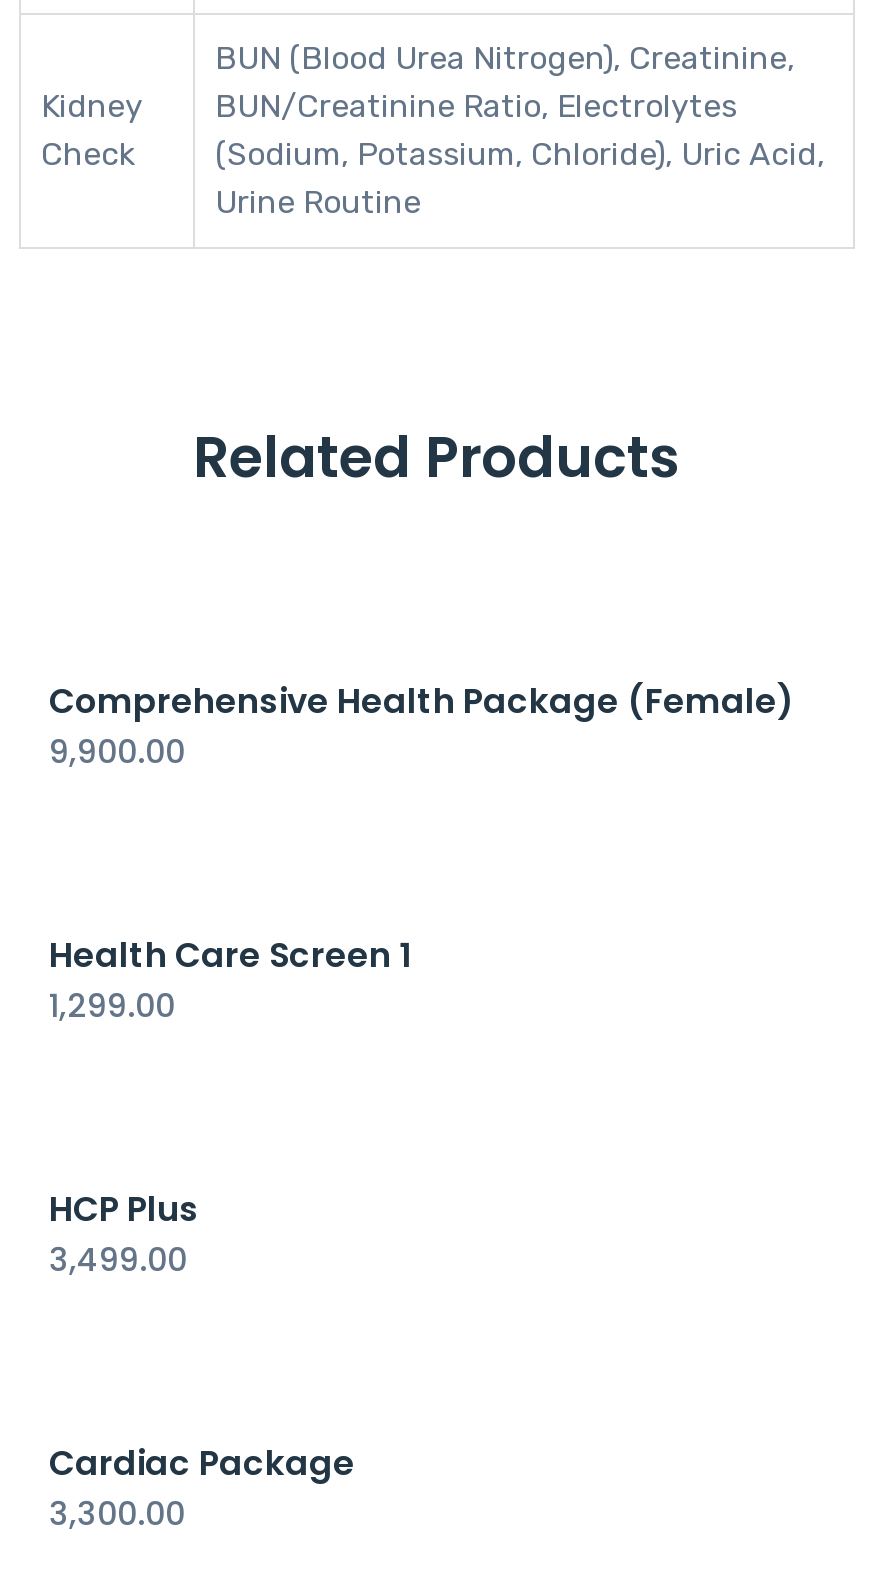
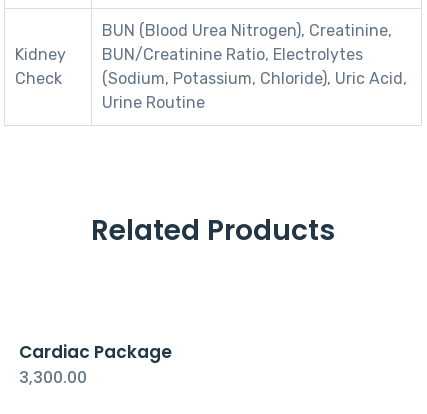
[49,677,795,775] Comprehensive Health Package (Female) | 9,900.00 -> none
[49,931,411,1029] Health Care Screen 1 | 1,299.00 -> none
[49,1185,199,1283] HCP Plus | 3,499.00 -> none

